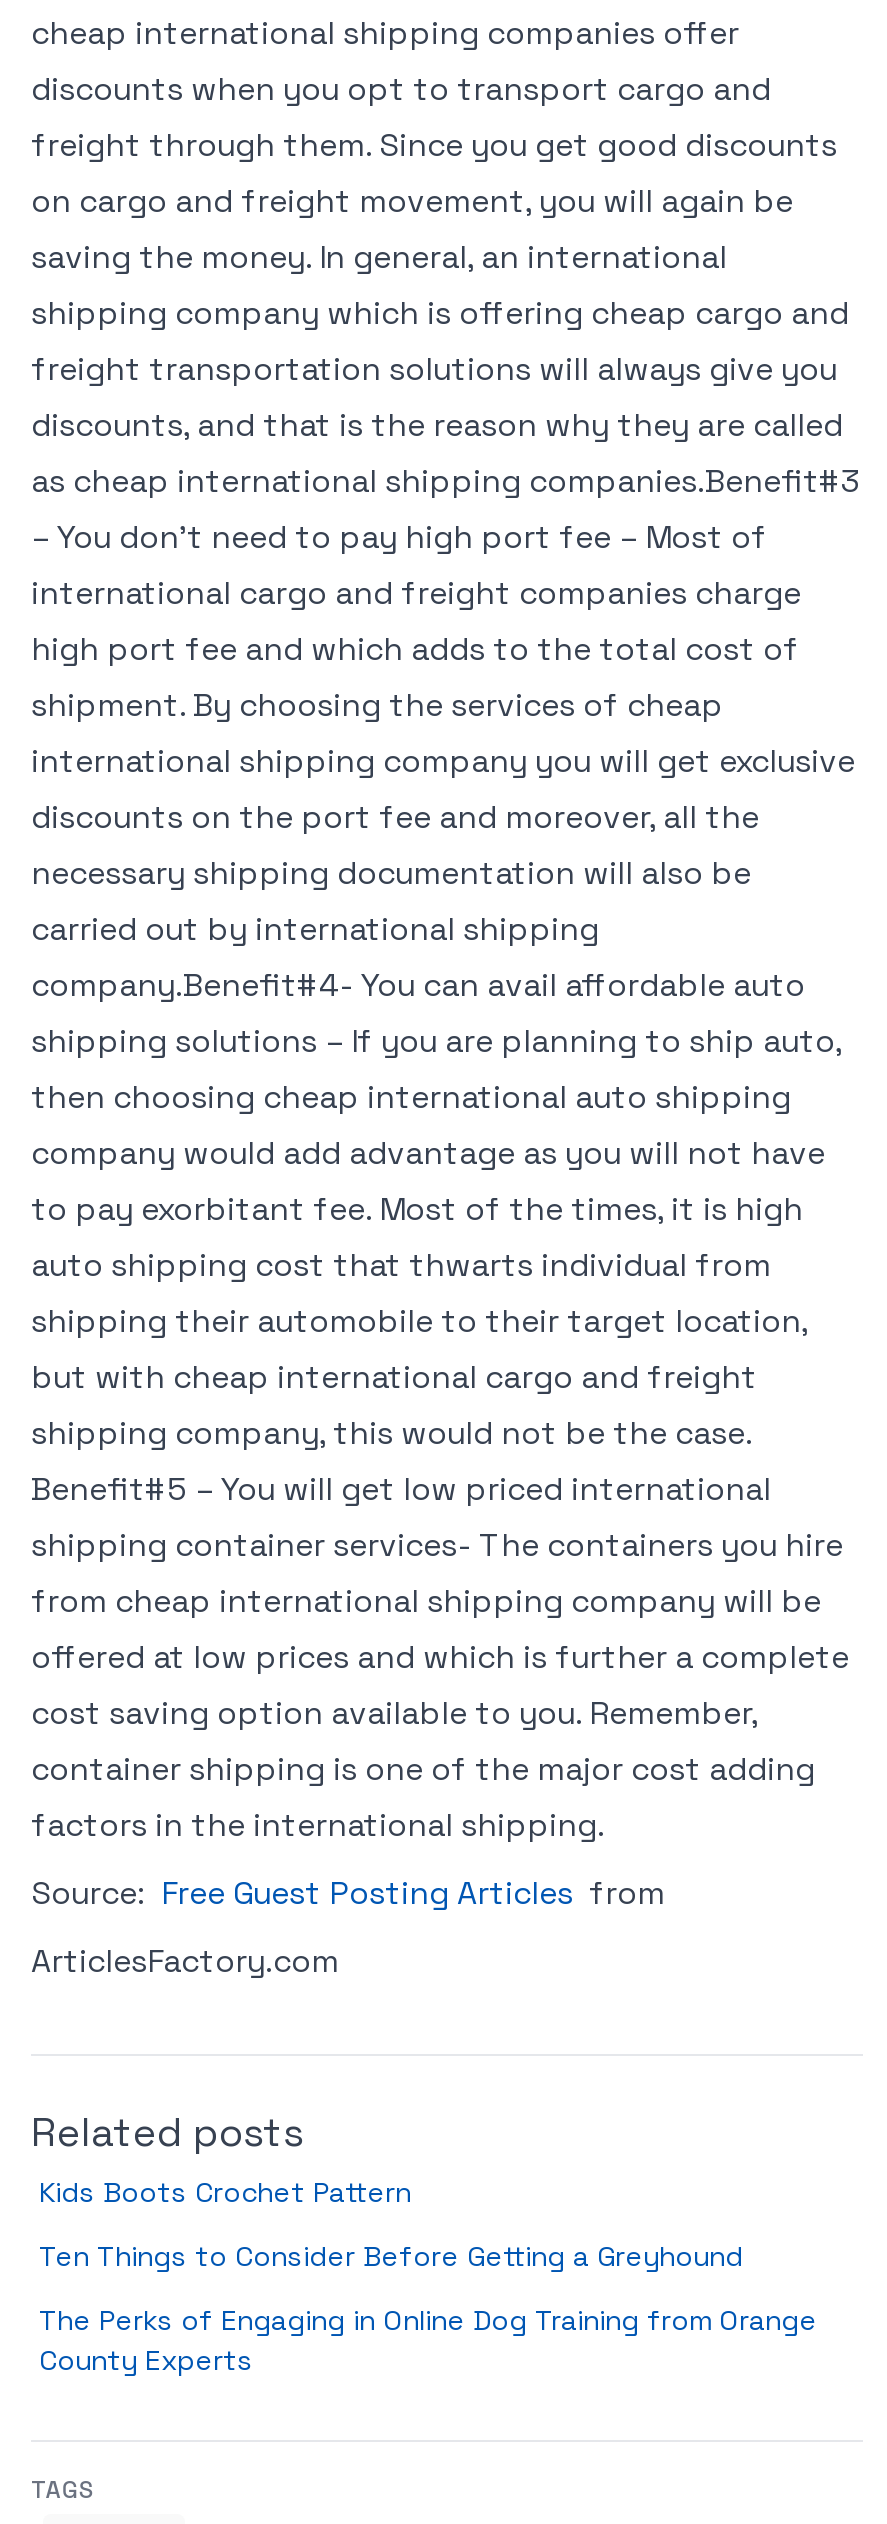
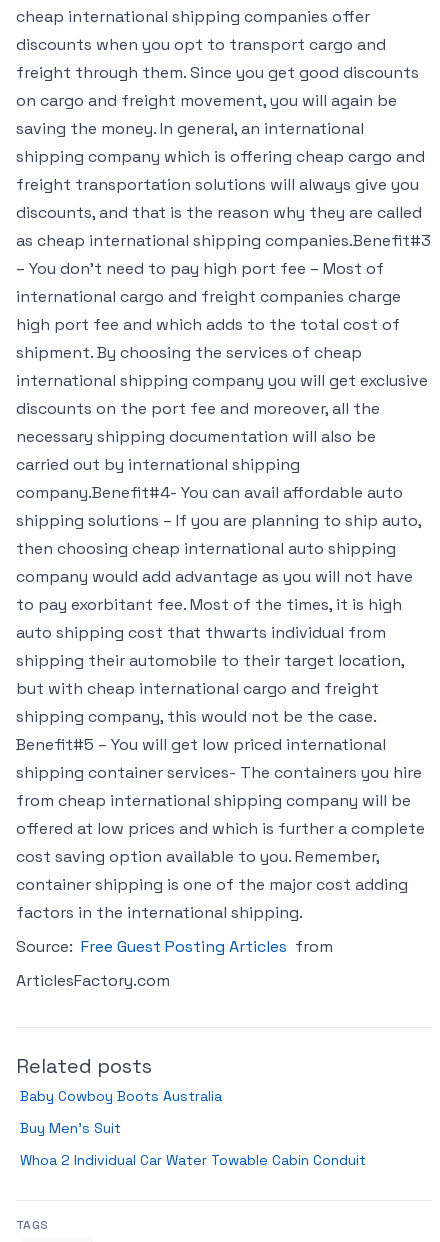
[39,2174,411,2210] Kids Boots Crochet Pattern -> [20,1087,222,1105] Baby Cowboy Boots Australia
[39,2238,743,2274] Ten Things to Consider Before Getting a Greyhound -> [20,1119,121,1137] Buy Men’s Suit
[39,2302,817,2378] The Perks of Engaging in Online Dog Training from Orange | County Experts -> [20,1151,366,1169] Whoa 2 Individual Car Water Towable Cabin Conduit

